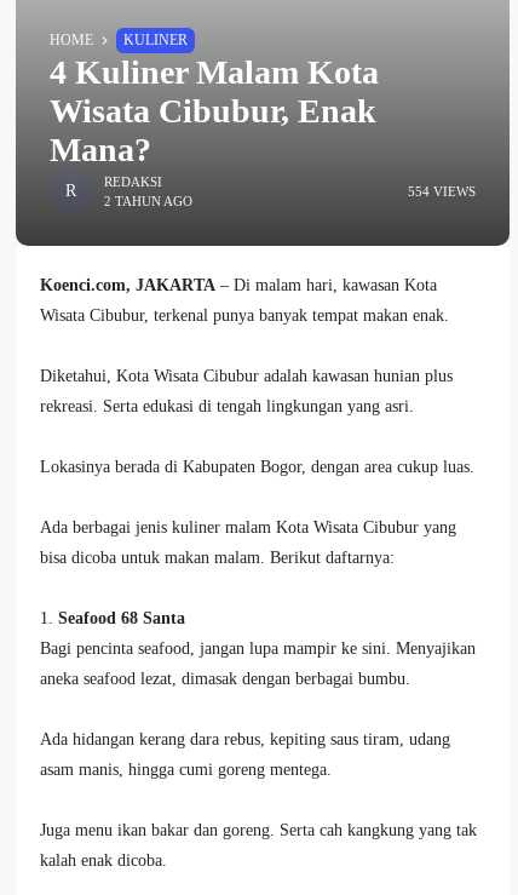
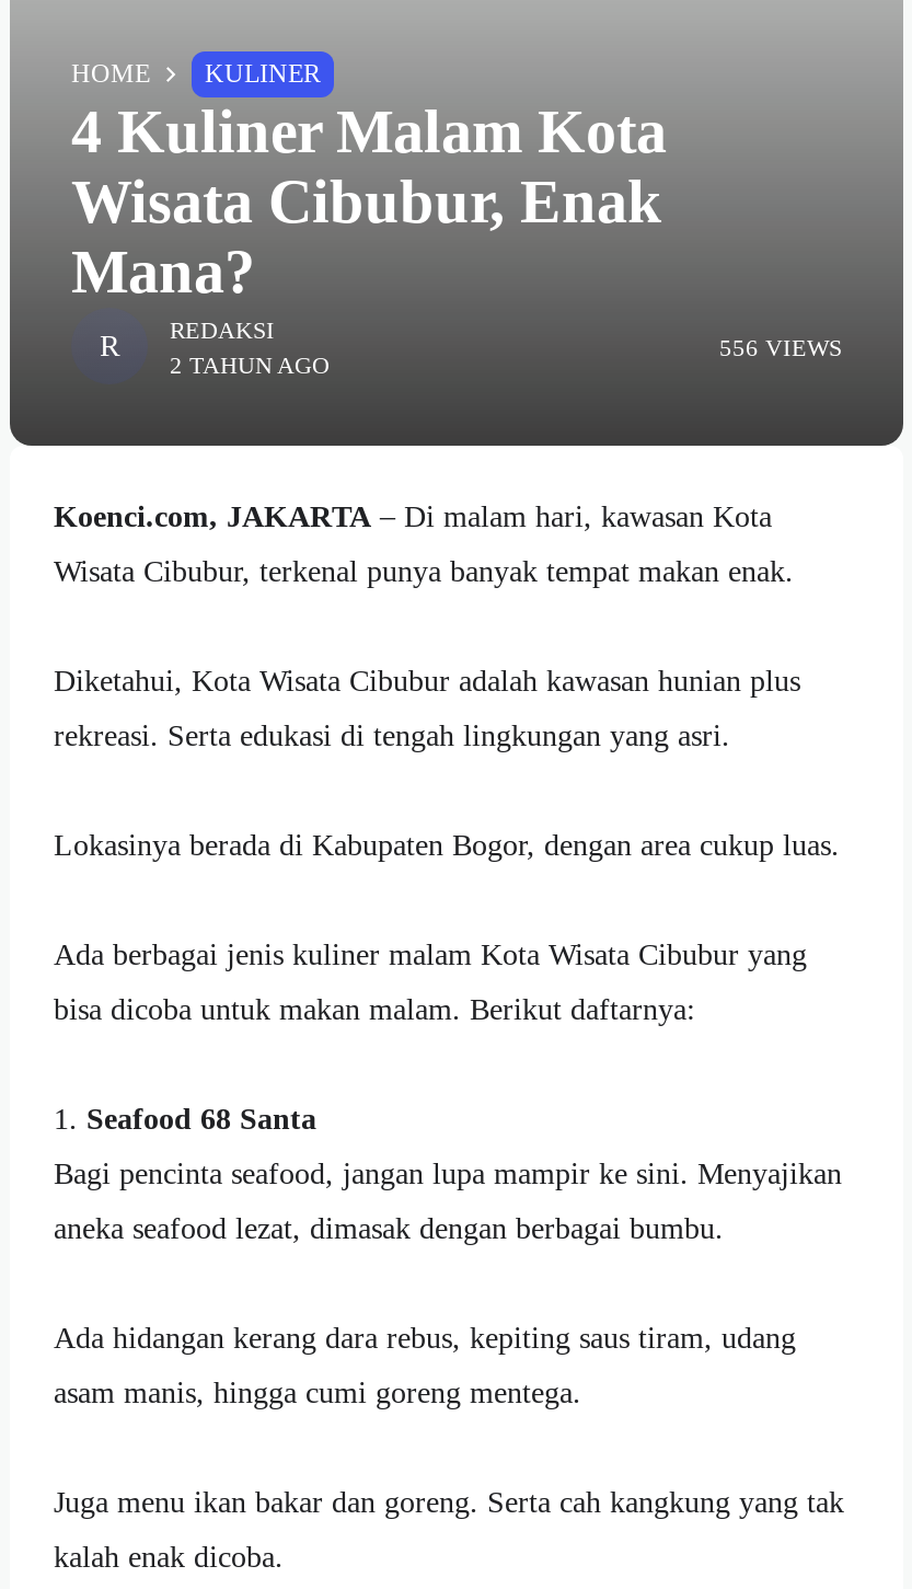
[408,183,476,198] 554 VIEWS -> [719,333,842,359] 556 VIEWS

